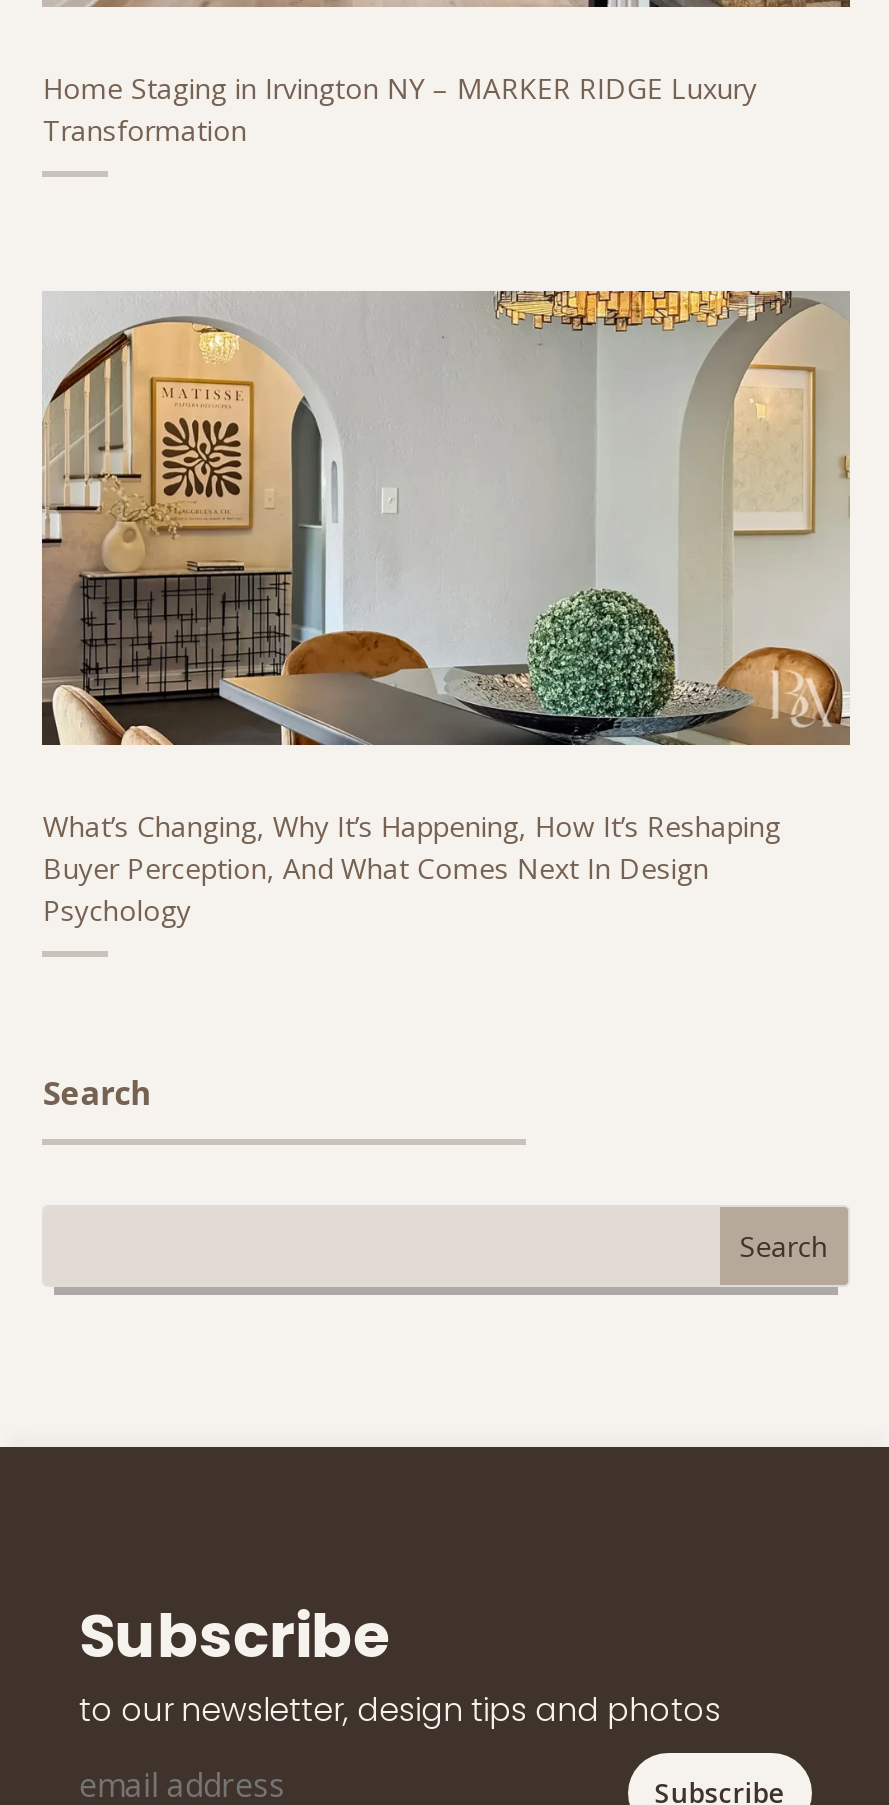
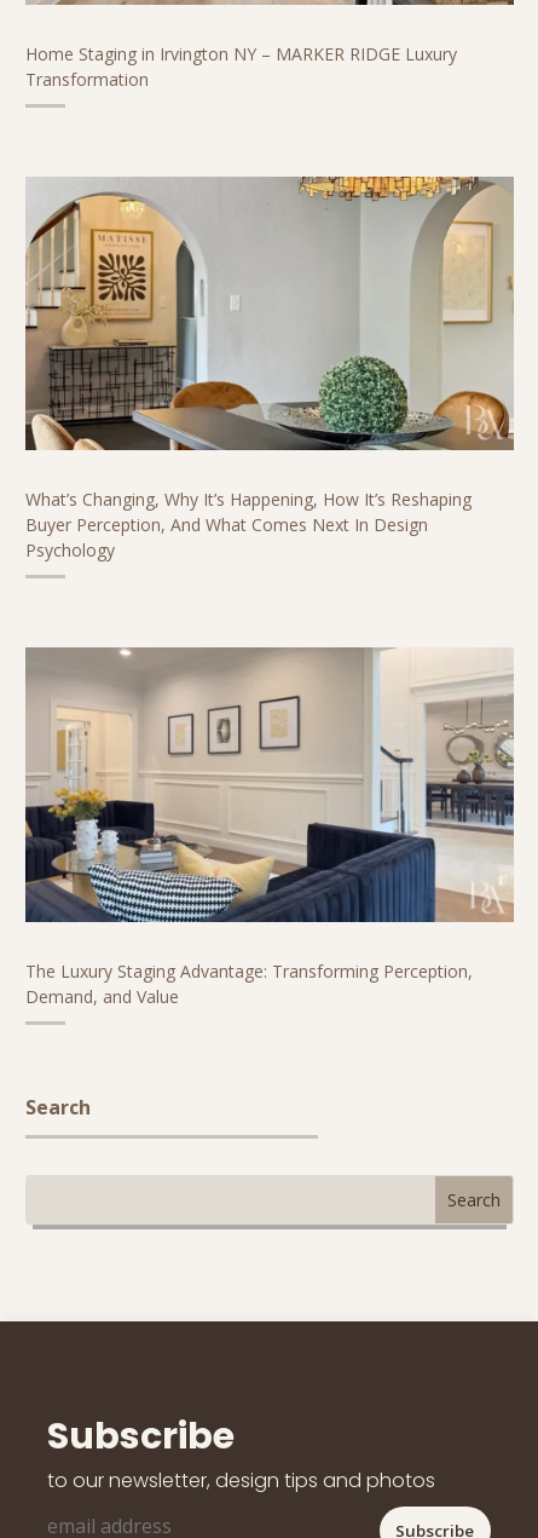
none -> [24,646,515,1008] [image] | The Luxury Staging Advantage: Transforming Perception, | Demand, and Value

